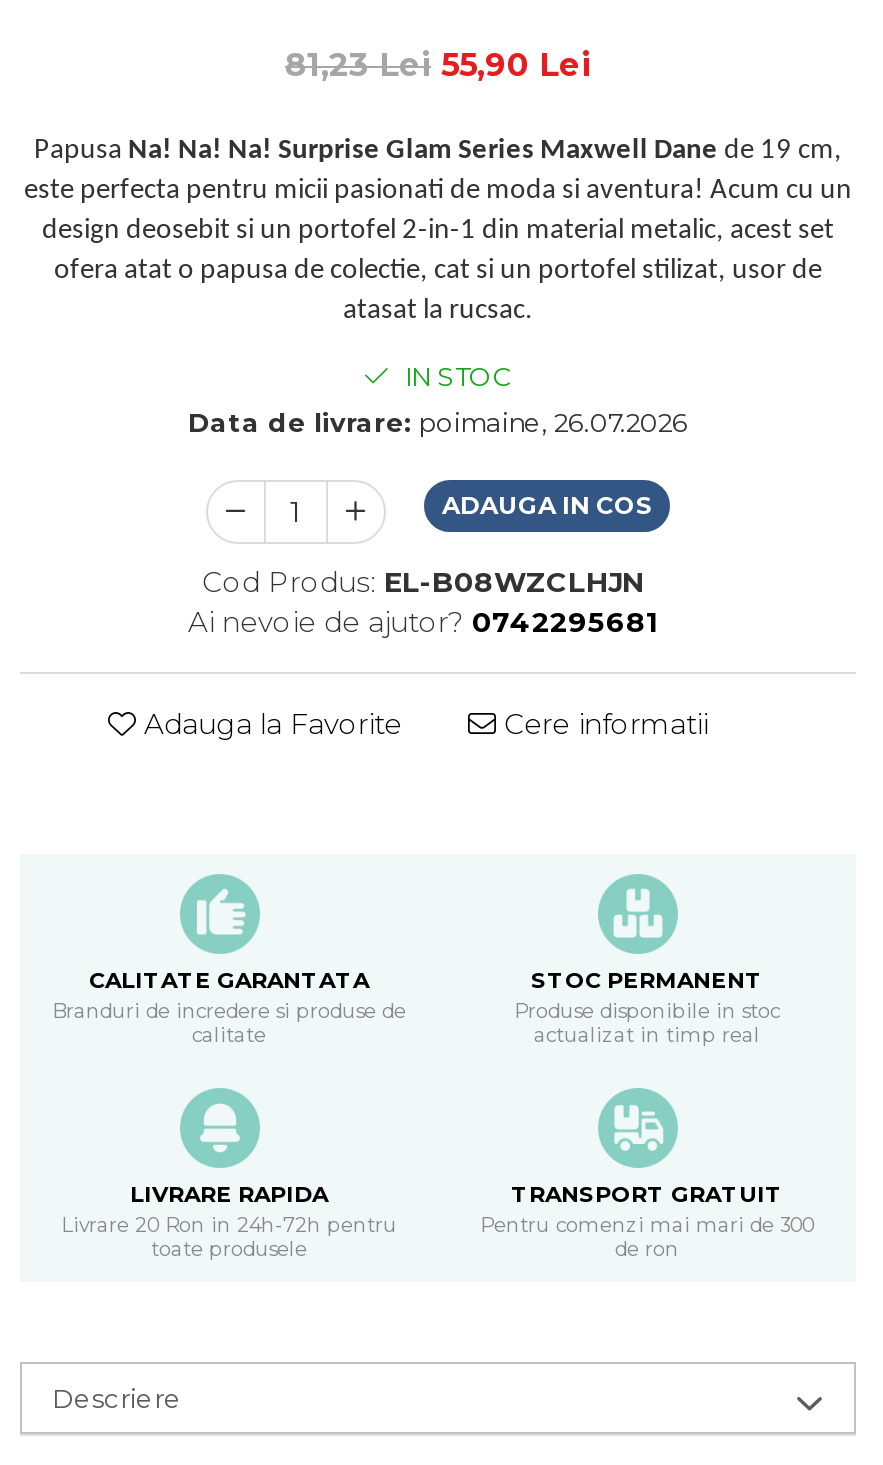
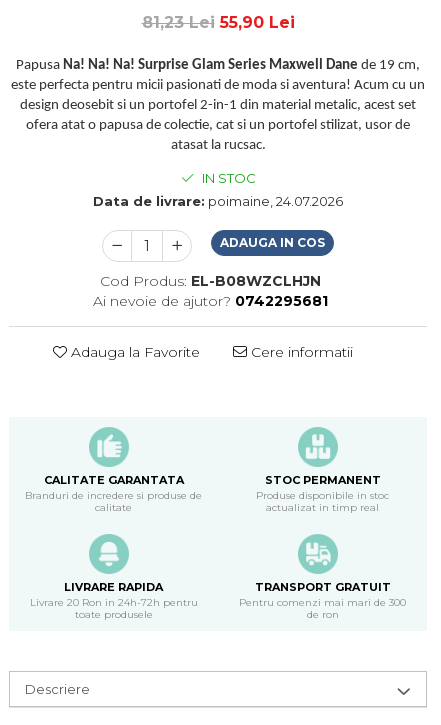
[188,406,688,438] Data de livrare: poimaine, 26.07.2026 -> [93,193,343,209] Data de livrare: poimaine, 24.07.2026

